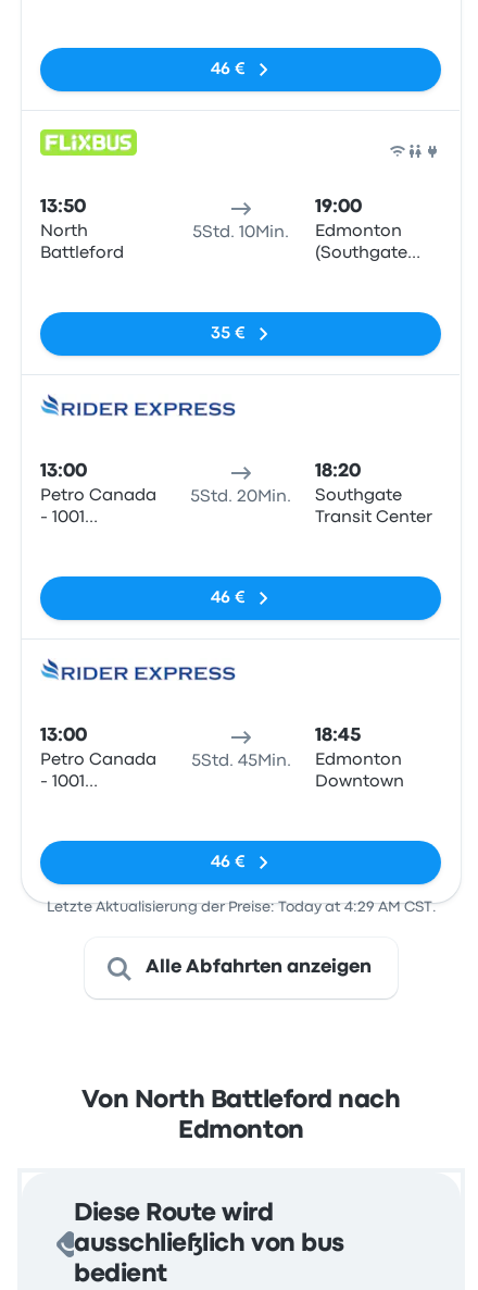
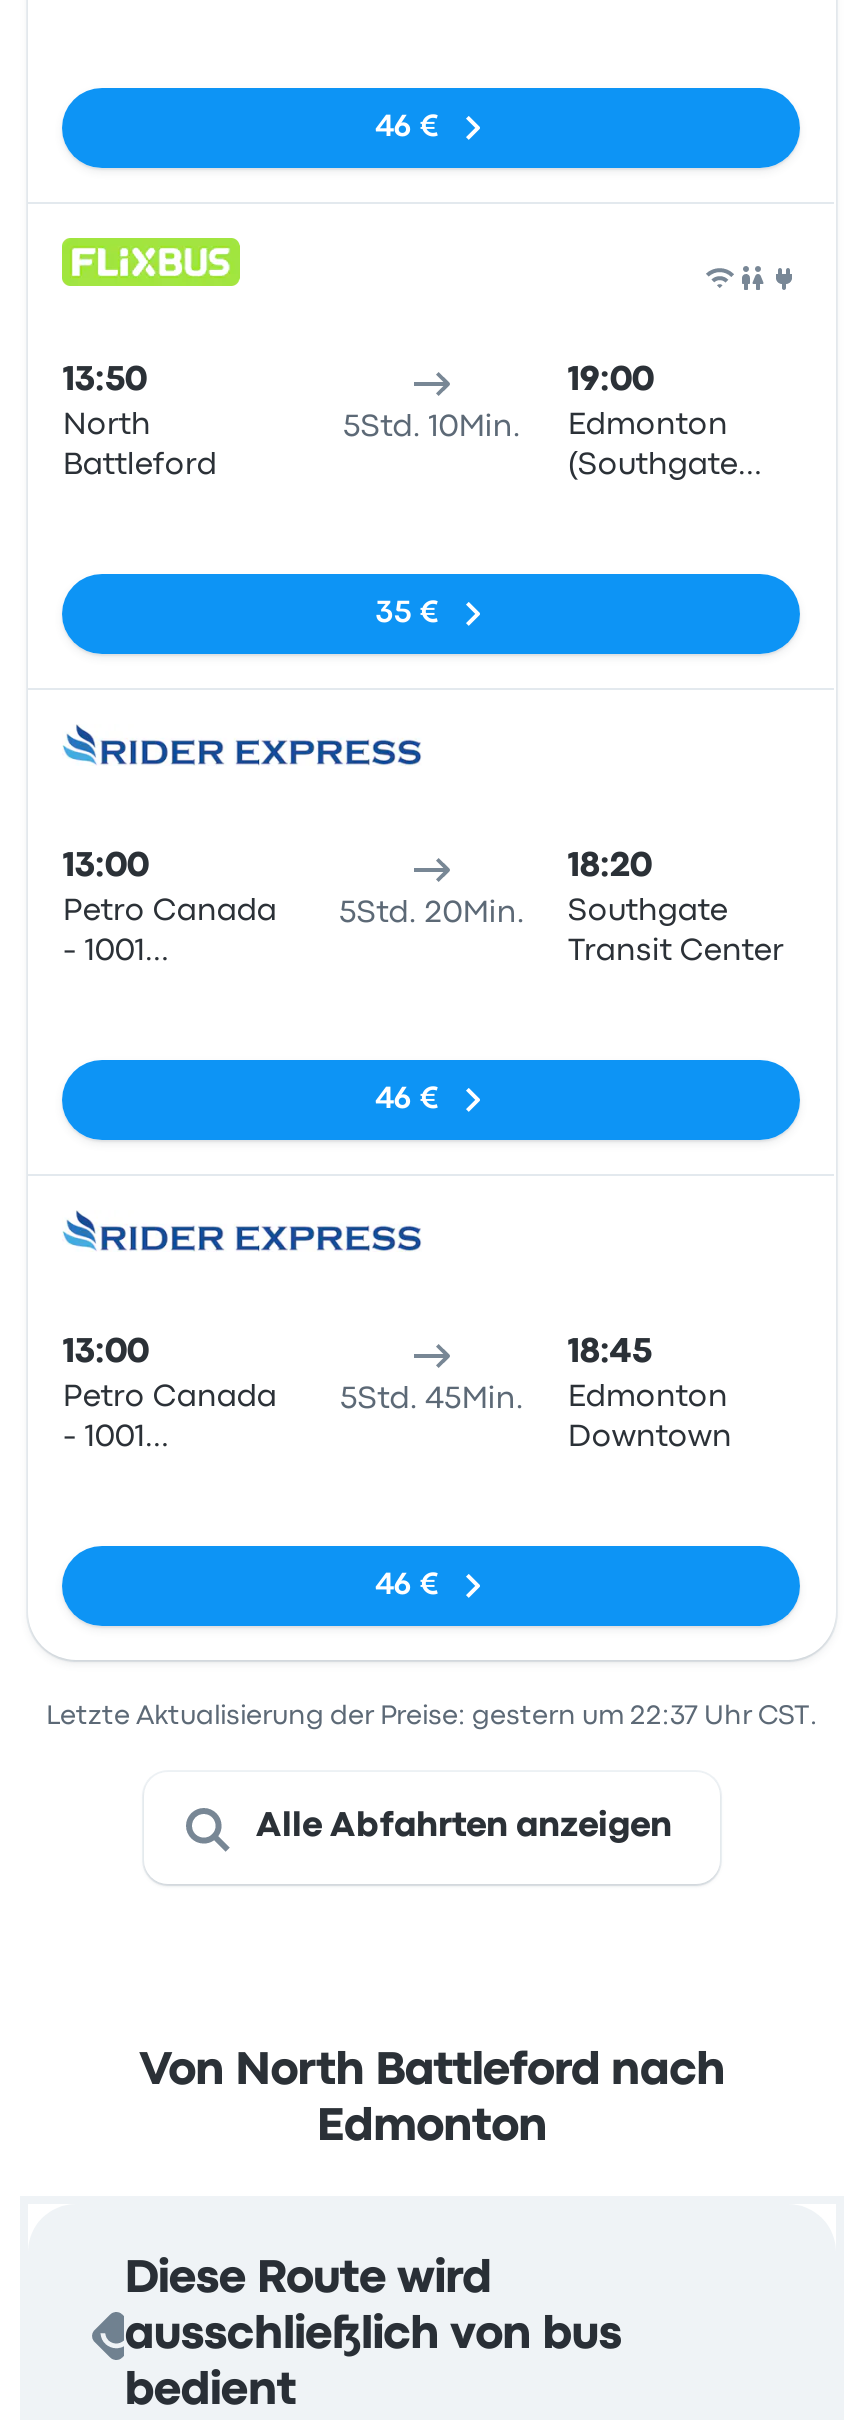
[46,901,436,914] Letzte Aktualisierung der Preise: Today at 4:29 AM CST. -> [46,1704,818,1728] Letzte Aktualisierung der Preise: gestern um 22:37 Uhr CST.

